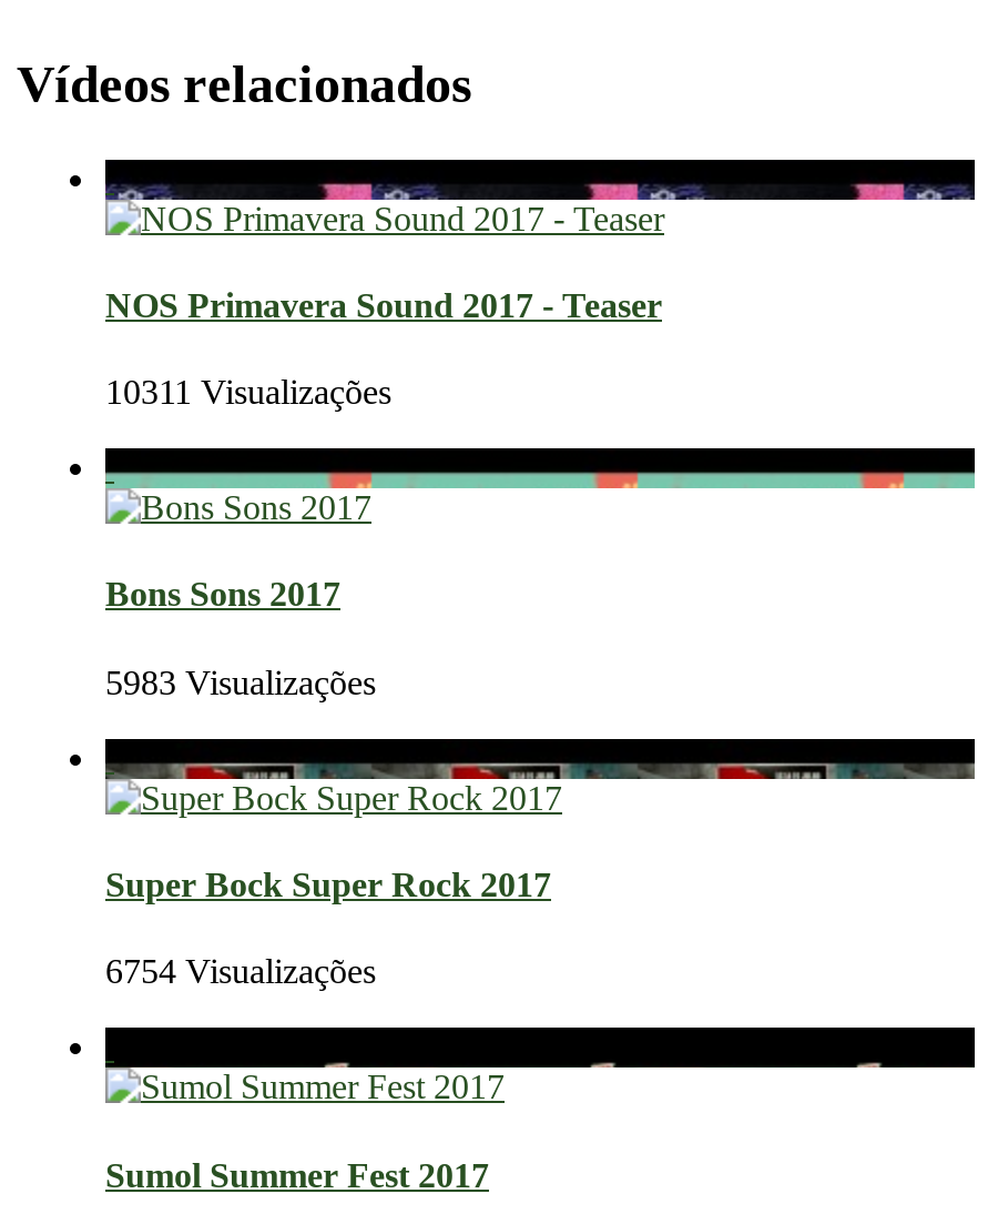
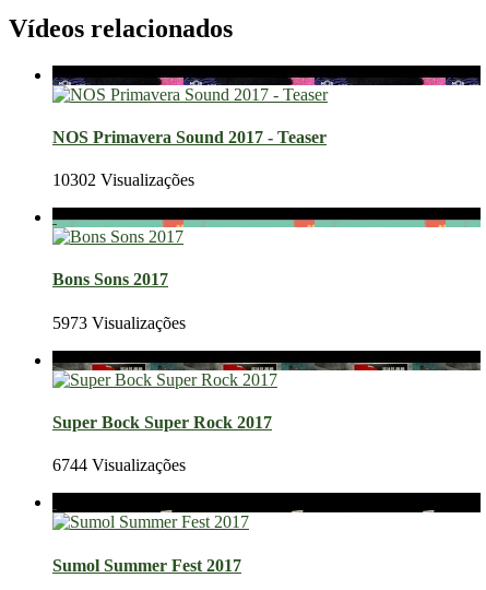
[105,373,391,411] 10311 Visualizações -> [52,171,194,189] 10302 Visualizações
[105,663,376,701] 5983 Visualizações -> [52,313,186,332] 5973 Visualizações
[105,953,376,991] 6754 Visualizações -> [52,456,186,475] 6744 Visualizações

